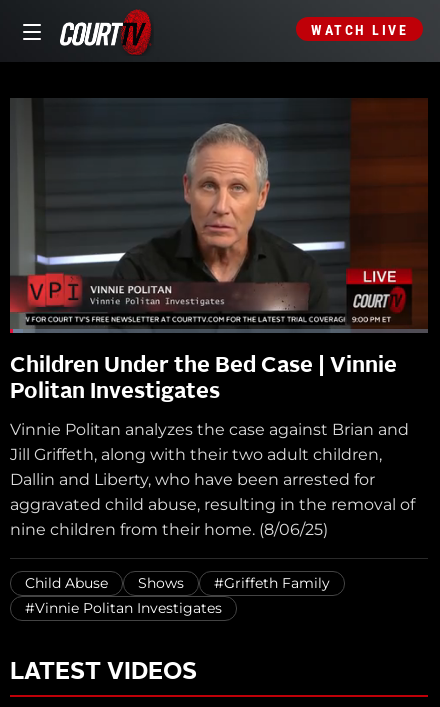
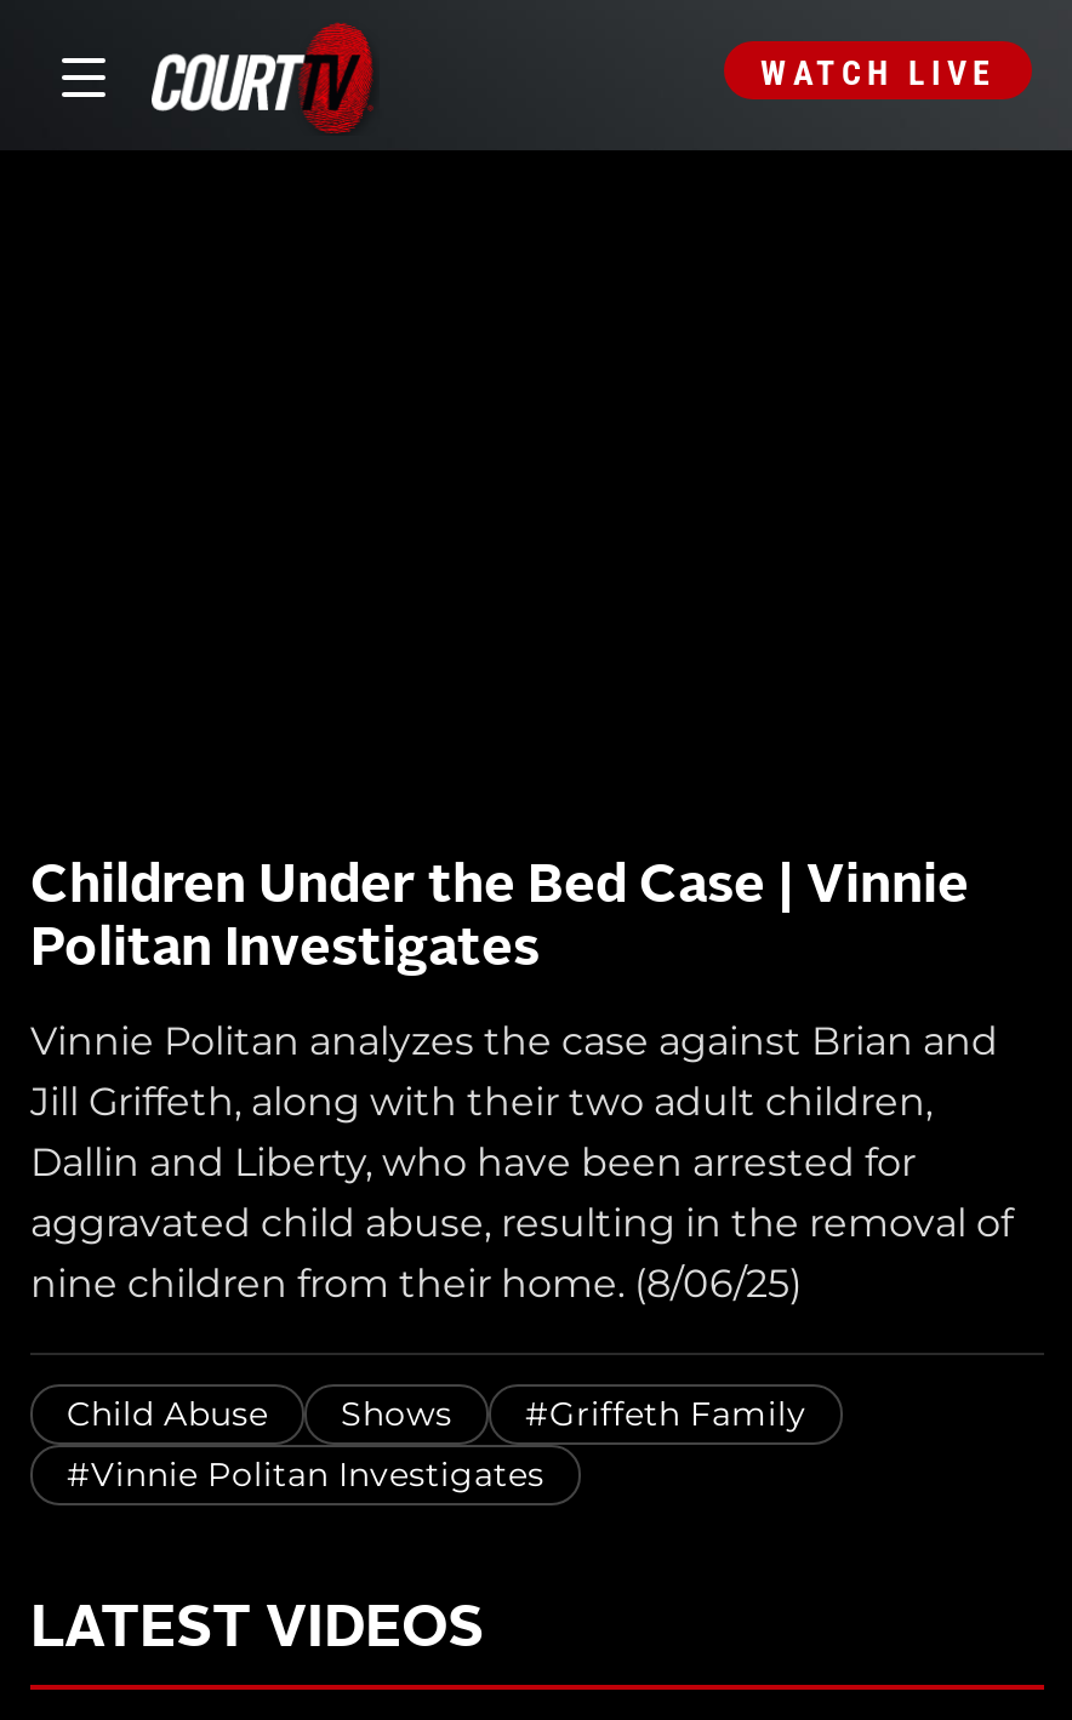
[9,98,428,334] [image] -> none

